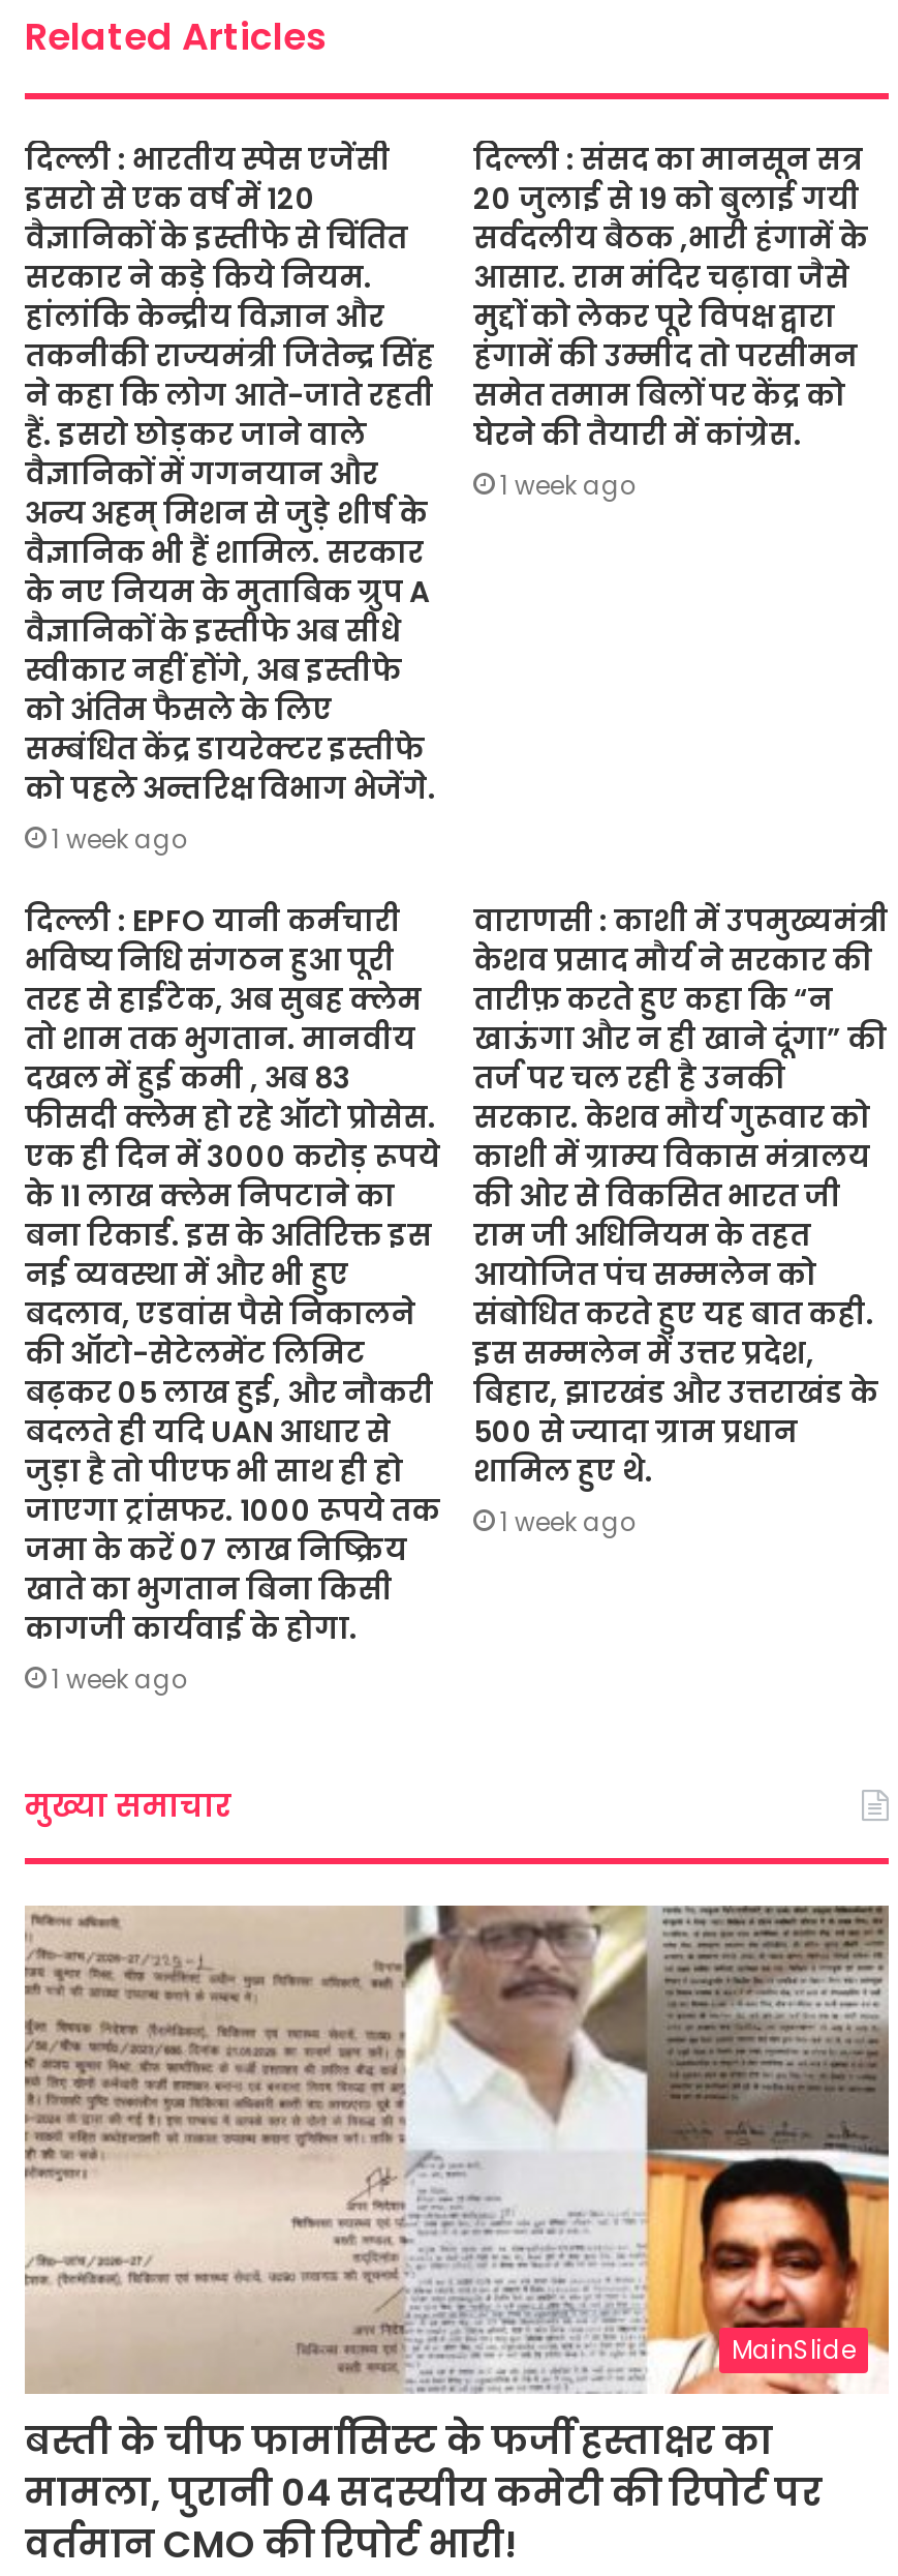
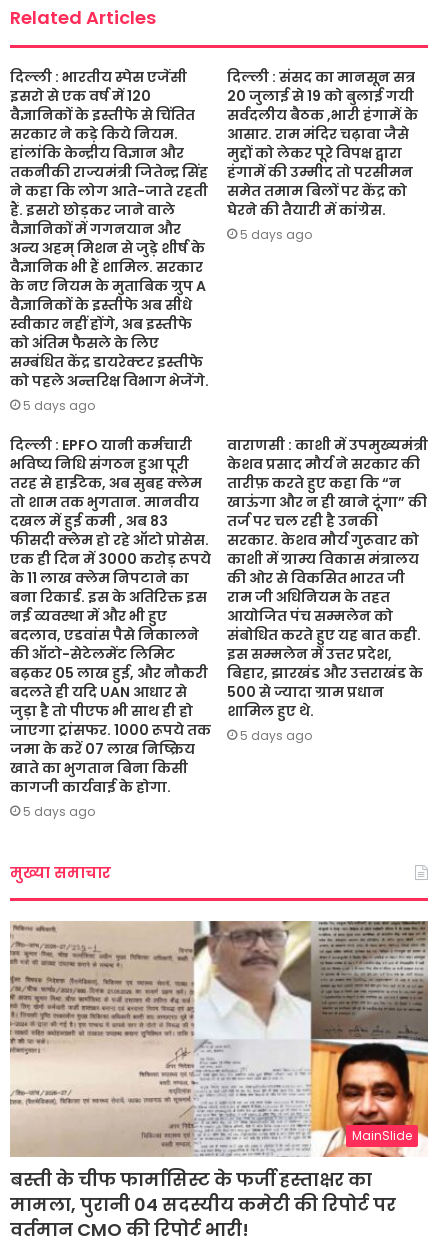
[500,468,637,503] 1 week ago -> [240,226,312,243] 5 days ago
[52,821,188,857] 1 week ago -> [23,397,95,414] 5 days ago
[25,1490,637,1539] जाएगा ट्रांसफर. 1000 रूपये तक 1 week ago -> [10,720,312,744] जाएगा ट्रांसफर. 1000 रूपये तक 5 days ago
[52,1661,188,1697] 1 week ago -> [23,803,95,820] 5 days ago

